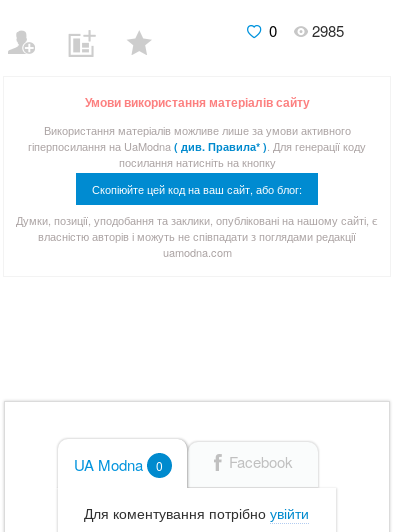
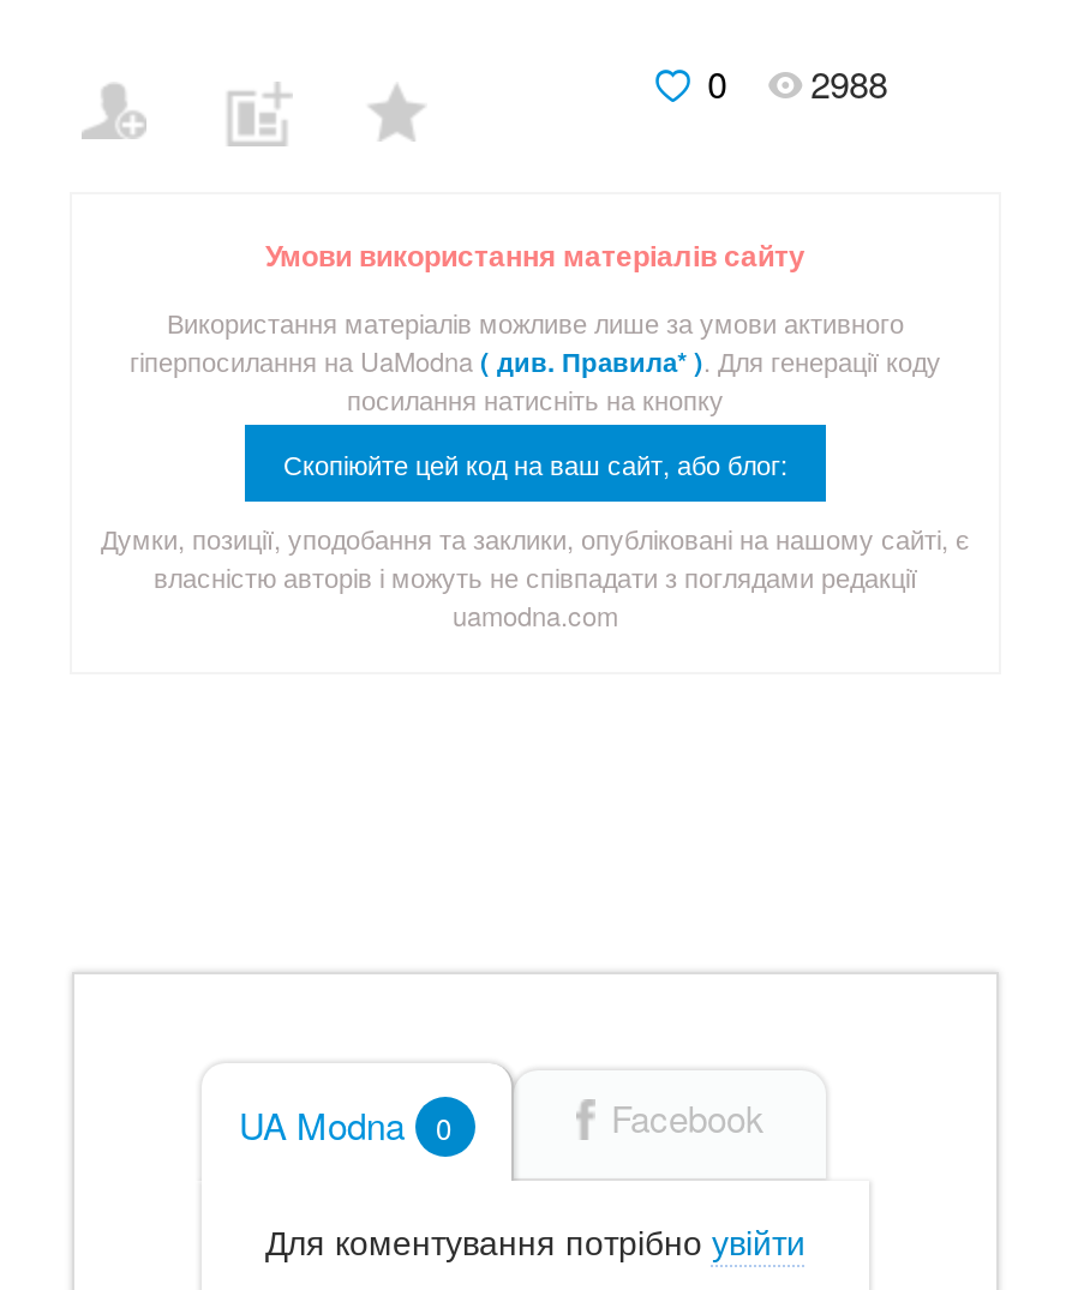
[269,20,344,41] 0 2985 -> [708,58,888,108] 0 2988

